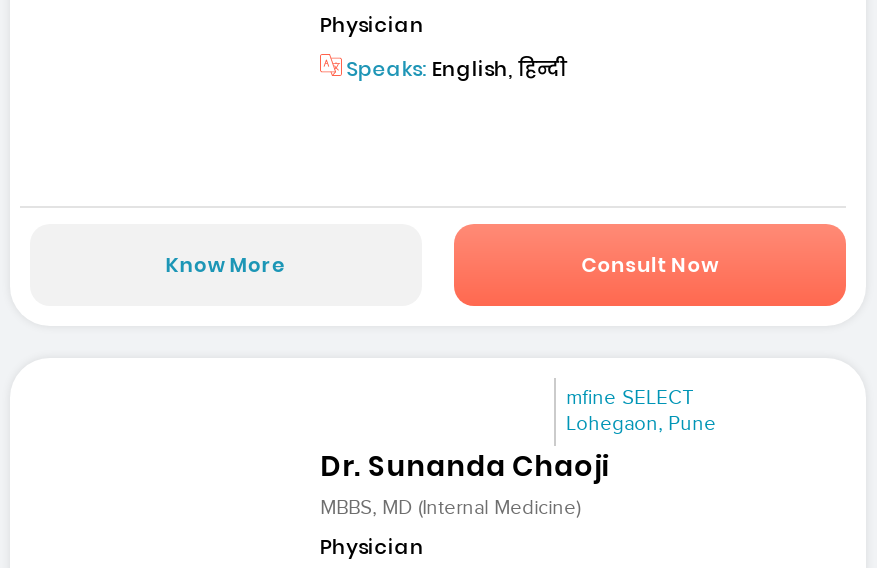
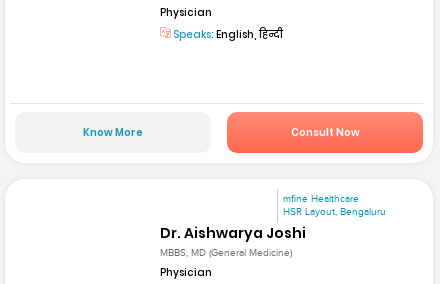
[320,386,716,519] mfine SELECT | Lohegaon, Pune | Dr. Sunanda Chaoji | MBBS, MD (Internal Medicine) -> [160,193,386,259] mfine Healthcare | HSR Layout, Bengaluru | Dr. Aishwarya Joshi | MBBS, MD (General Medicine)

